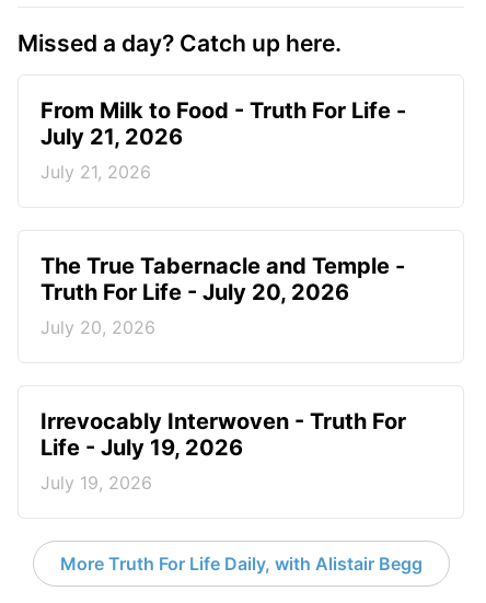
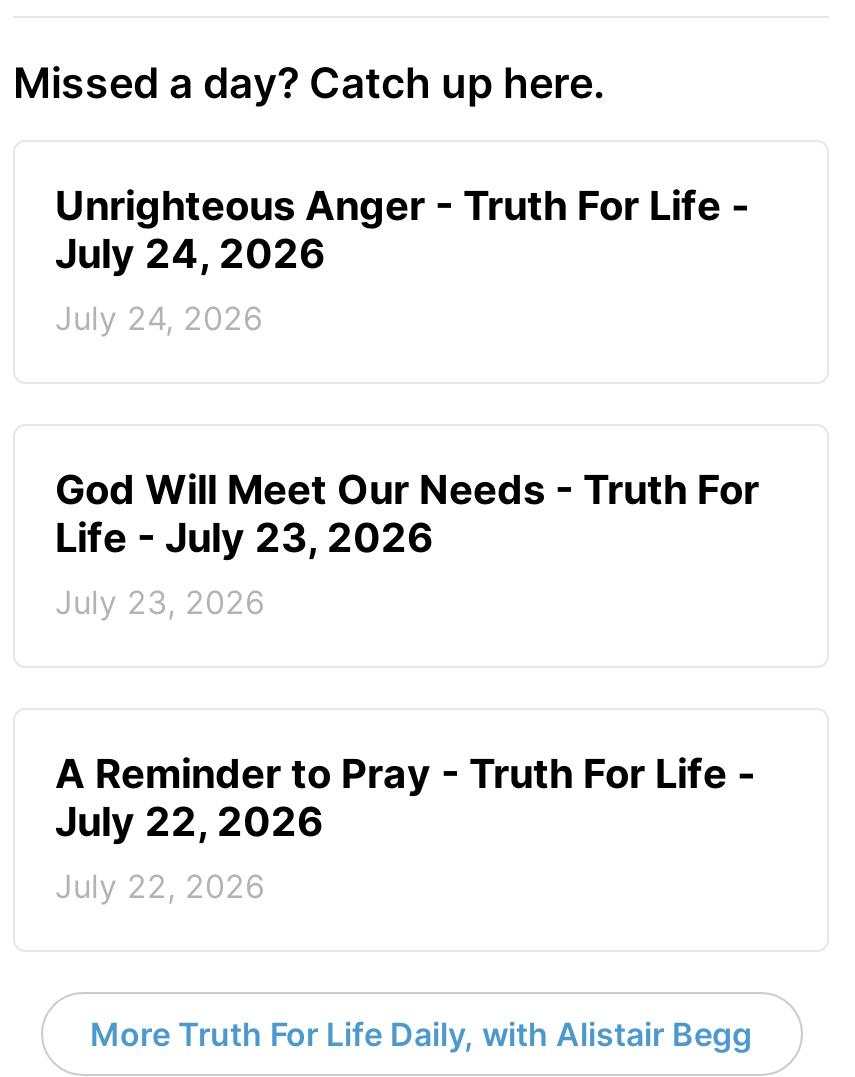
[40,97,406,183] From Milk to Food - Truth For Life - | July 21, 2026 | July 21, 2026 -> [55,182,749,338] Unrighteous Anger - Truth For Life - | July 24, 2026 | July 24, 2026
[40,253,405,338] The True Tabernacle and Temple - | Truth For Life - July 20, 2026 | July 20, 2026 -> [55,466,759,622] God Will Meet Our Needs - Truth For | Life - July 23, 2026 | July 23, 2026
[40,408,406,494] Irrevocably Interwoven - Truth For | Life - July 19, 2026 | July 19, 2026 -> [55,750,755,906] A Reminder to Pray - Truth For Life - | July 22, 2026 | July 22, 2026

